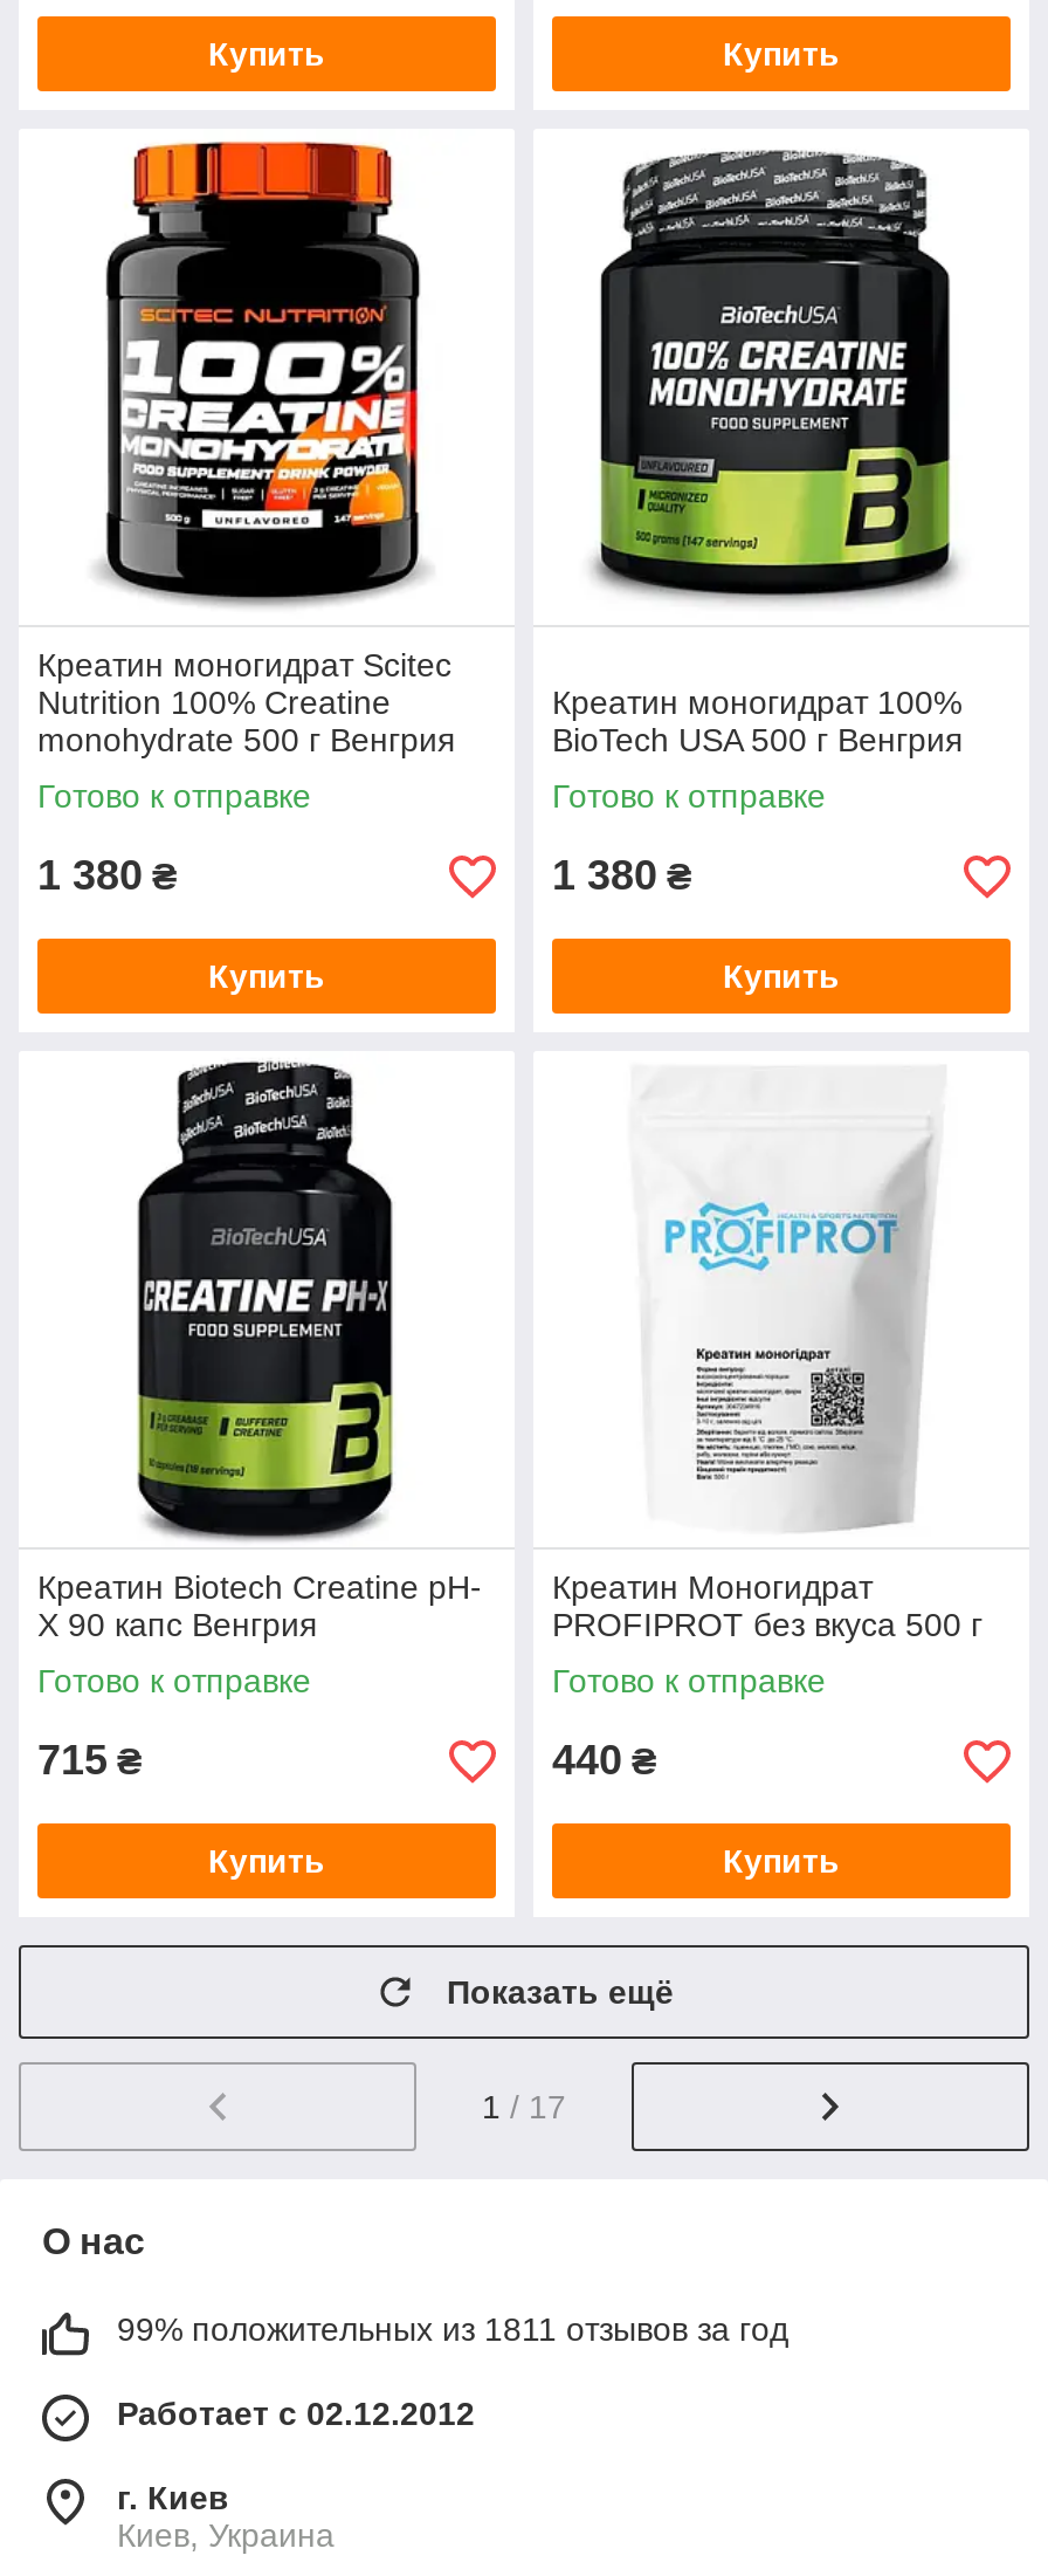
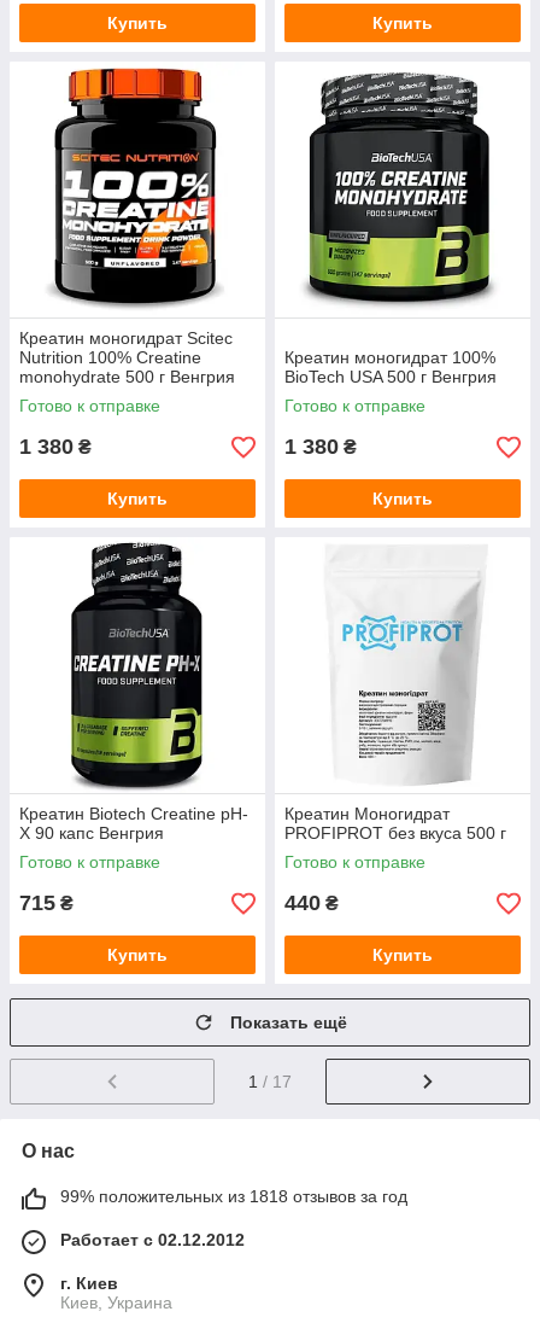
[117,2311,788,2348] 99% положительных из 1811 отзывов за год -> [60,1187,407,1206] 99% положительных из 1818 отзывов за год

